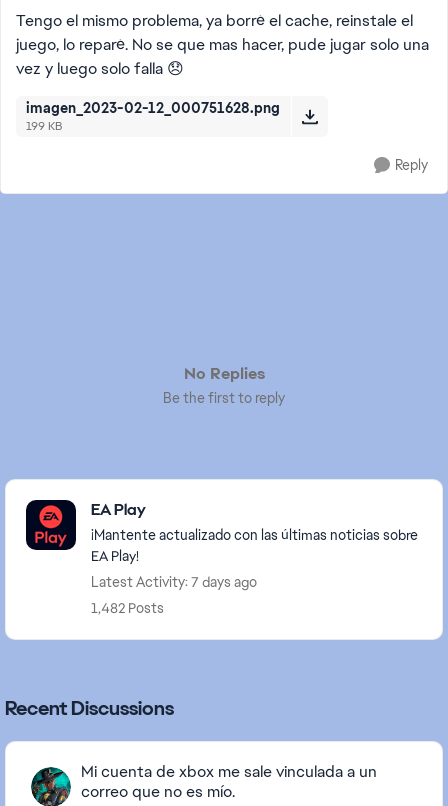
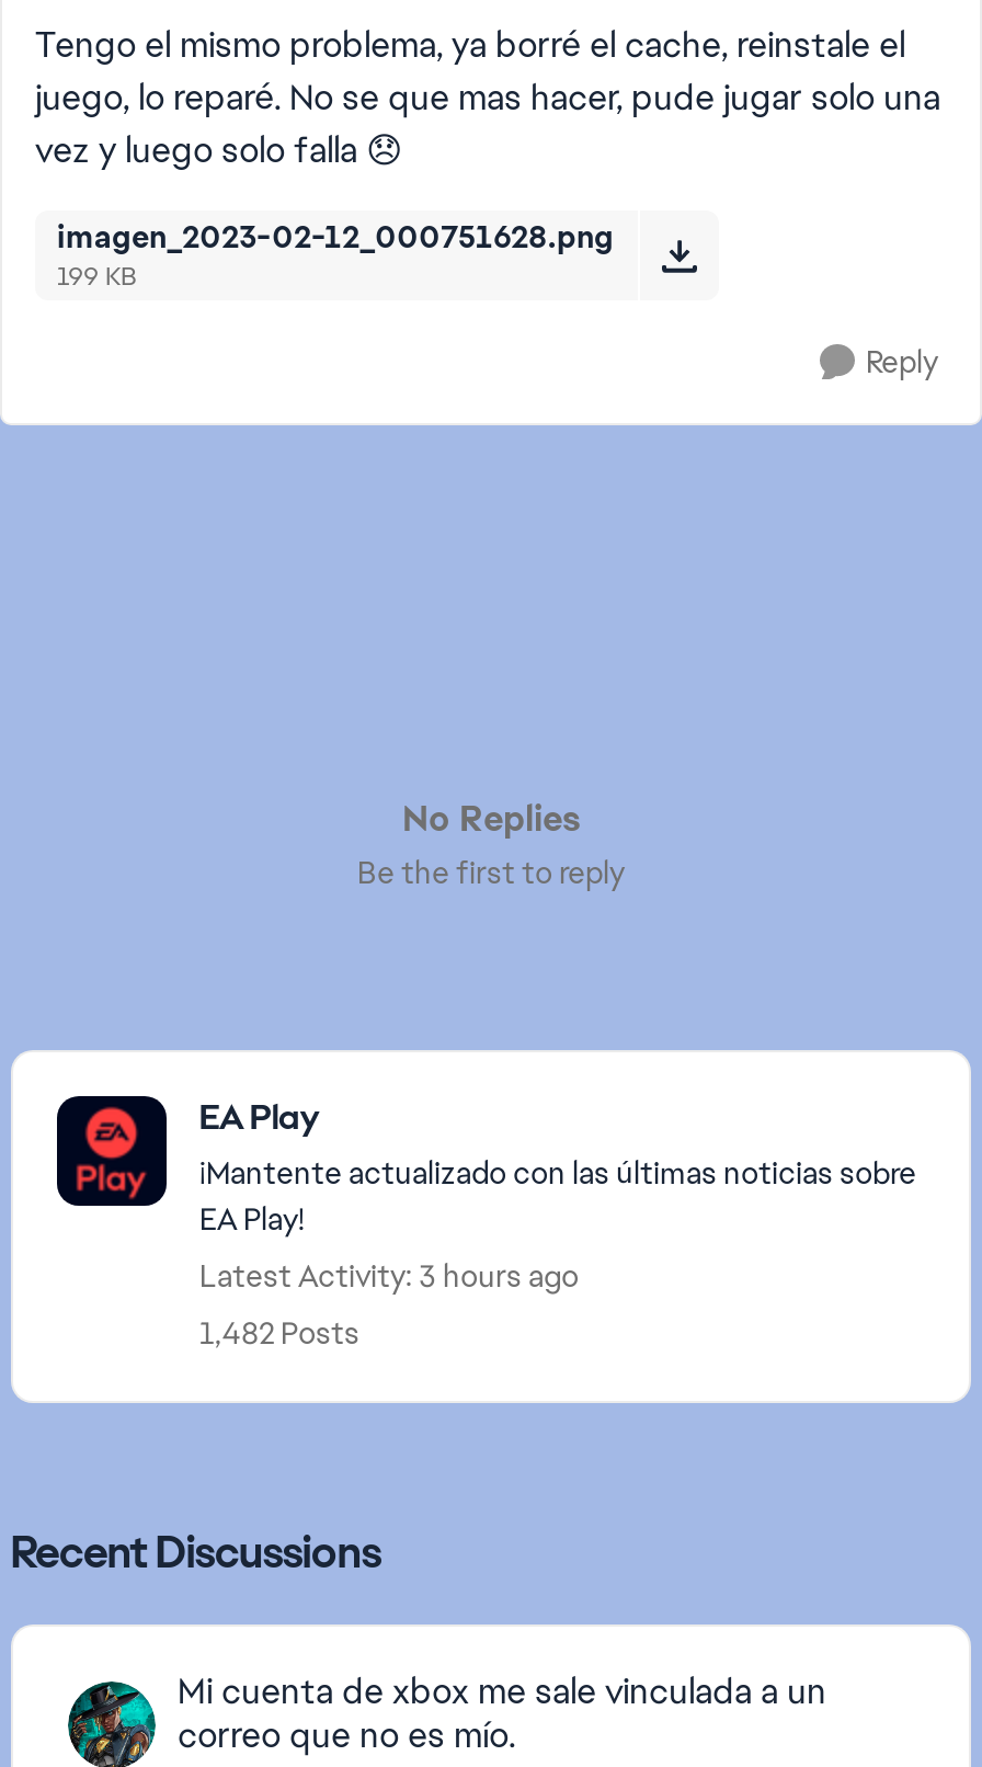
[91,573,257,591] Latest Activity: 7 days ago -> [199,1256,579,1296] Latest Activity: 3 hours ago

